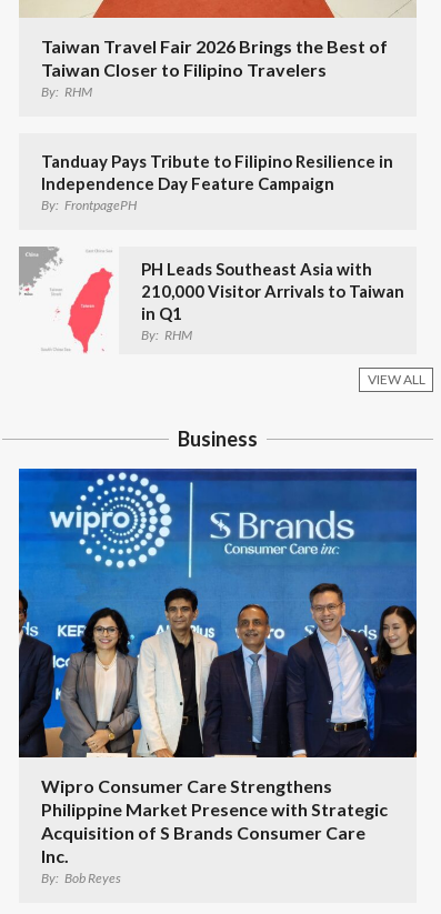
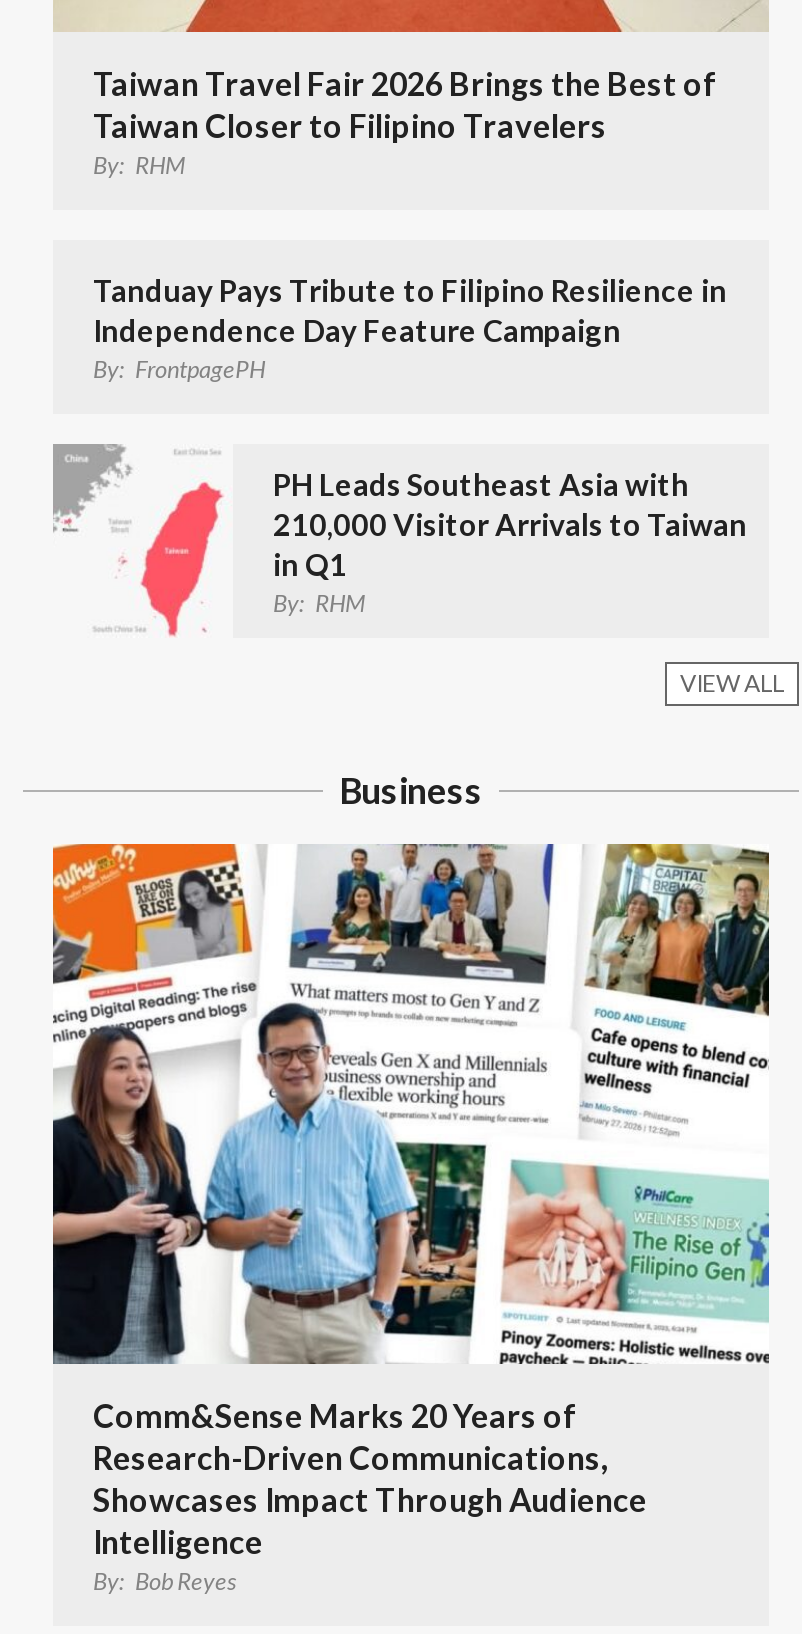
[18,468,418,867] [image] | Wipro Consumer Care Strengthens | Philippine Market Presence with Strategic | Acquisition of S Brands Consumer Care | Inc. -> [51,842,771,1561] [image] | Comm&Sense Marks 20 Years of | Research-Driven Communications, | Showcases Impact Through Audience | Intelligence

